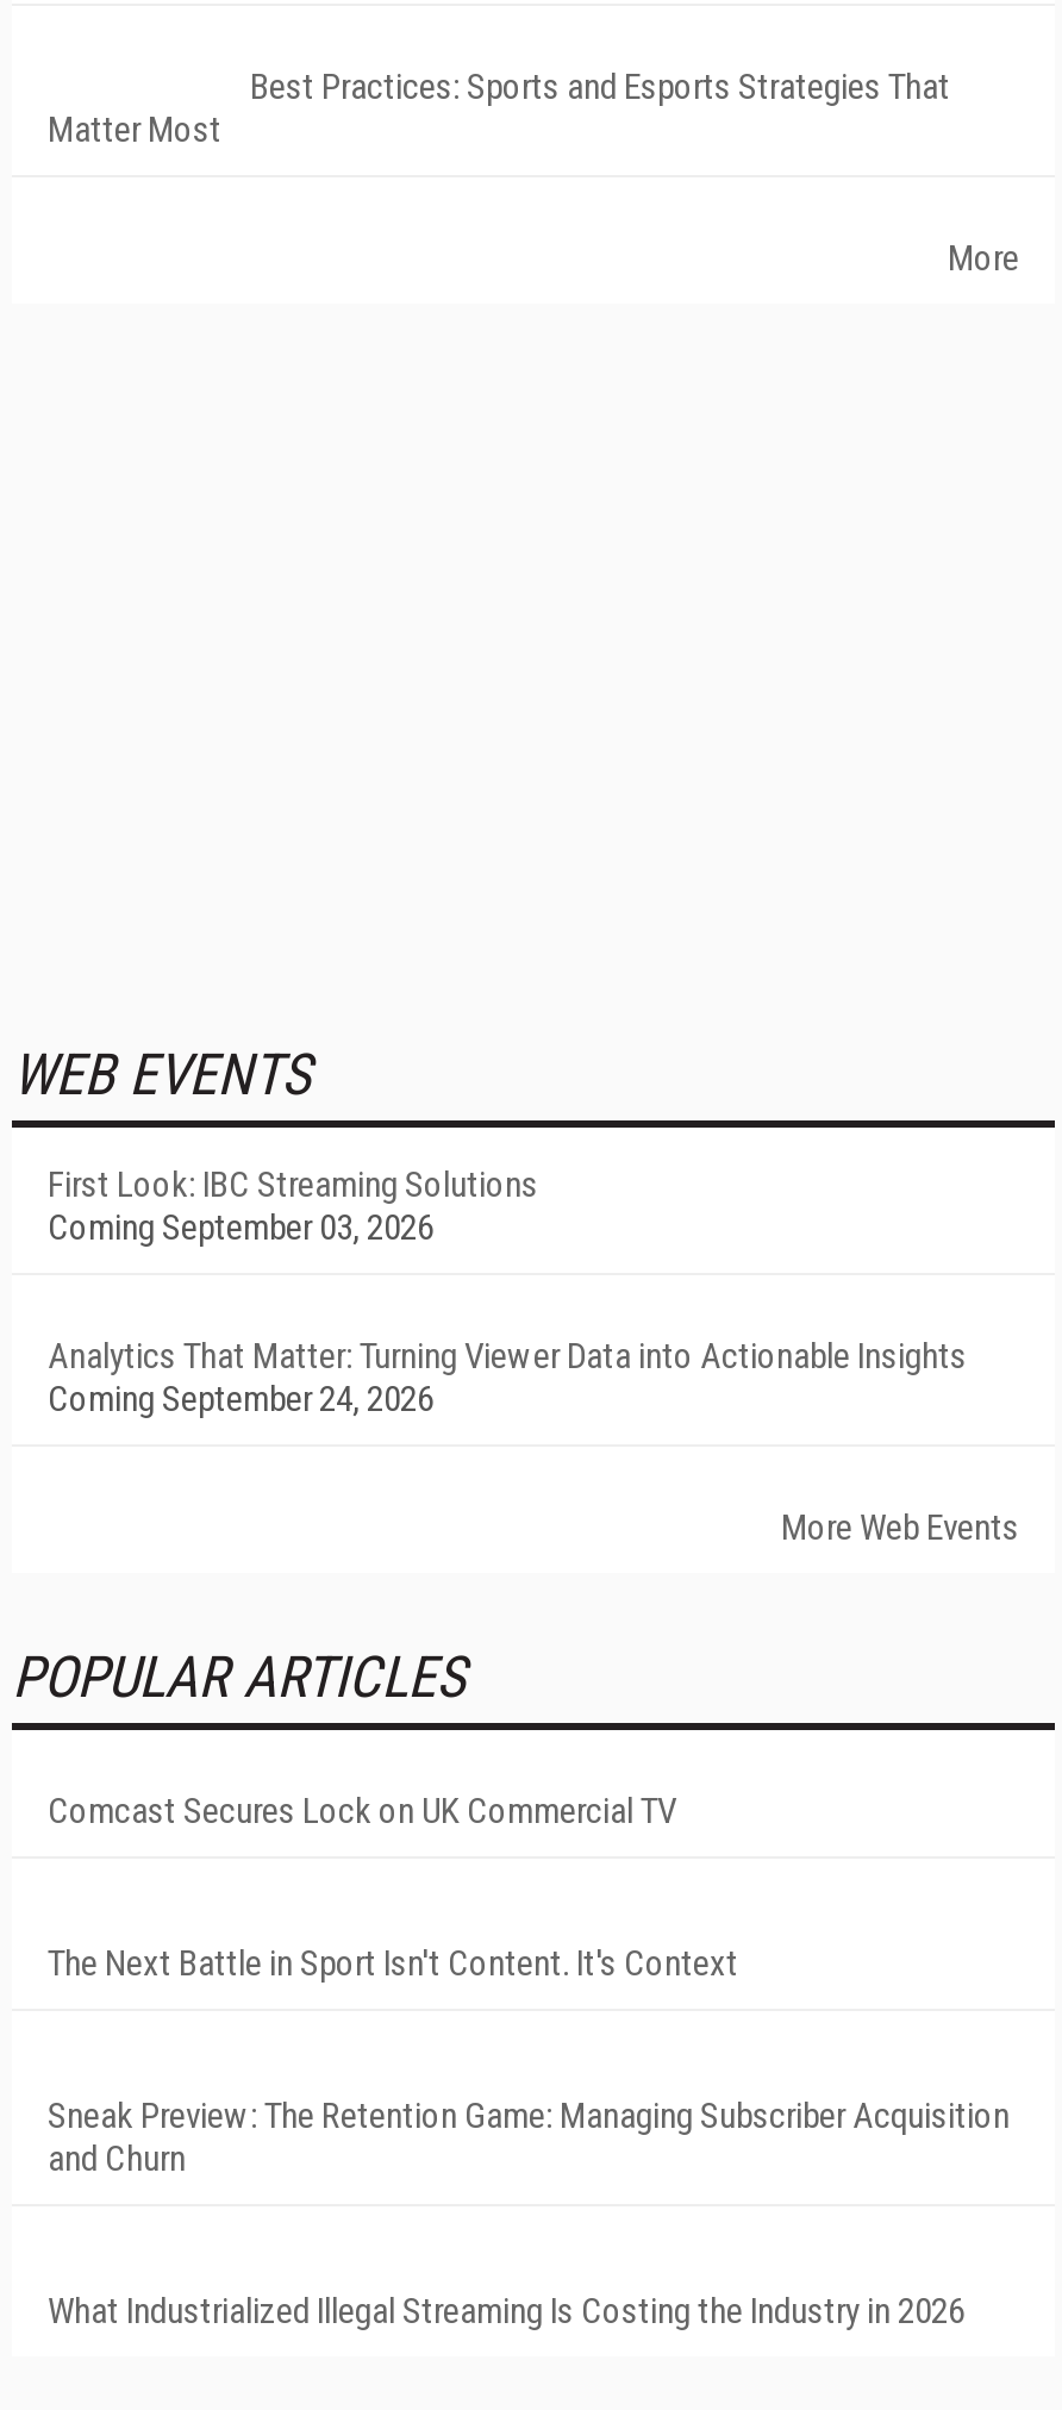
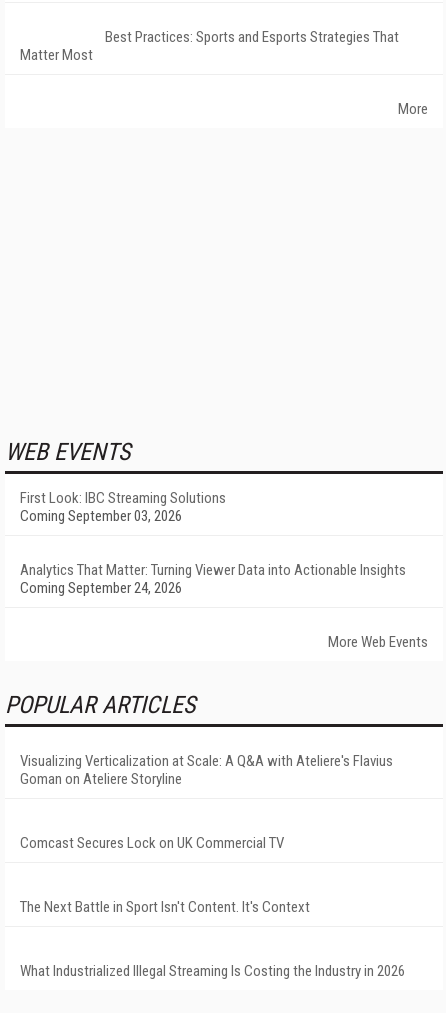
none -> [20,752,393,788] Visualizing Verticalization at Scale: A Q&A with Ateliere's Flavius | Goman on Ateliere Storyline
moved [48,1790,738,1985] -> [20,834,310,916]: Comcast Secures Lock on UK Commercial TV | The Next Battle in Sport Isn't Content. It's Context
[48,2094,1010,2180] Sneak Preview: The Retention Game: Managing Subscriber Acquisition | and Churn -> none

